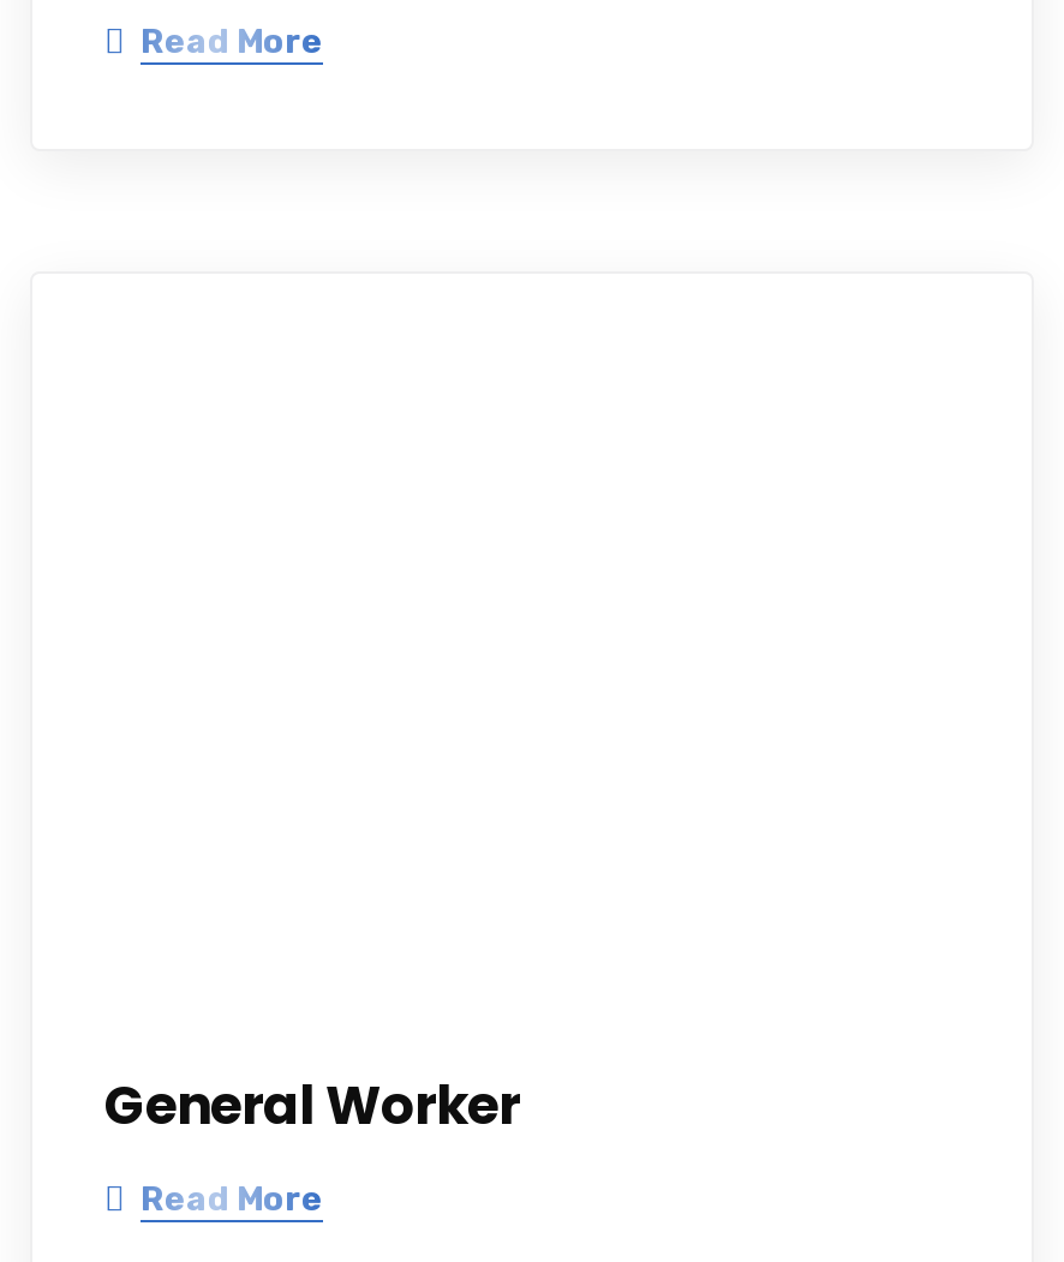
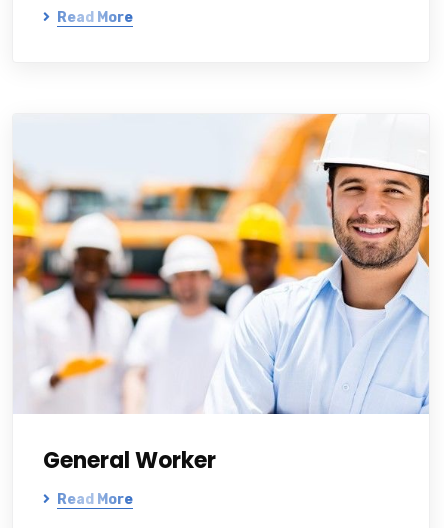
none -> [12,113,430,415] [image]

